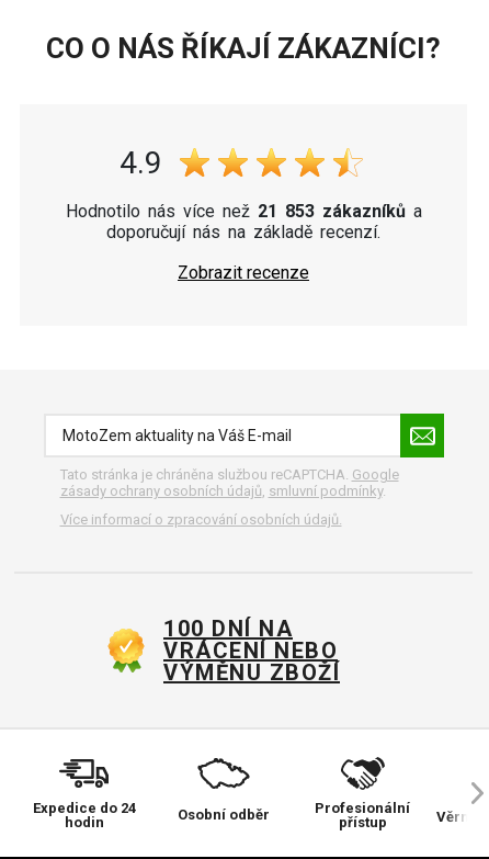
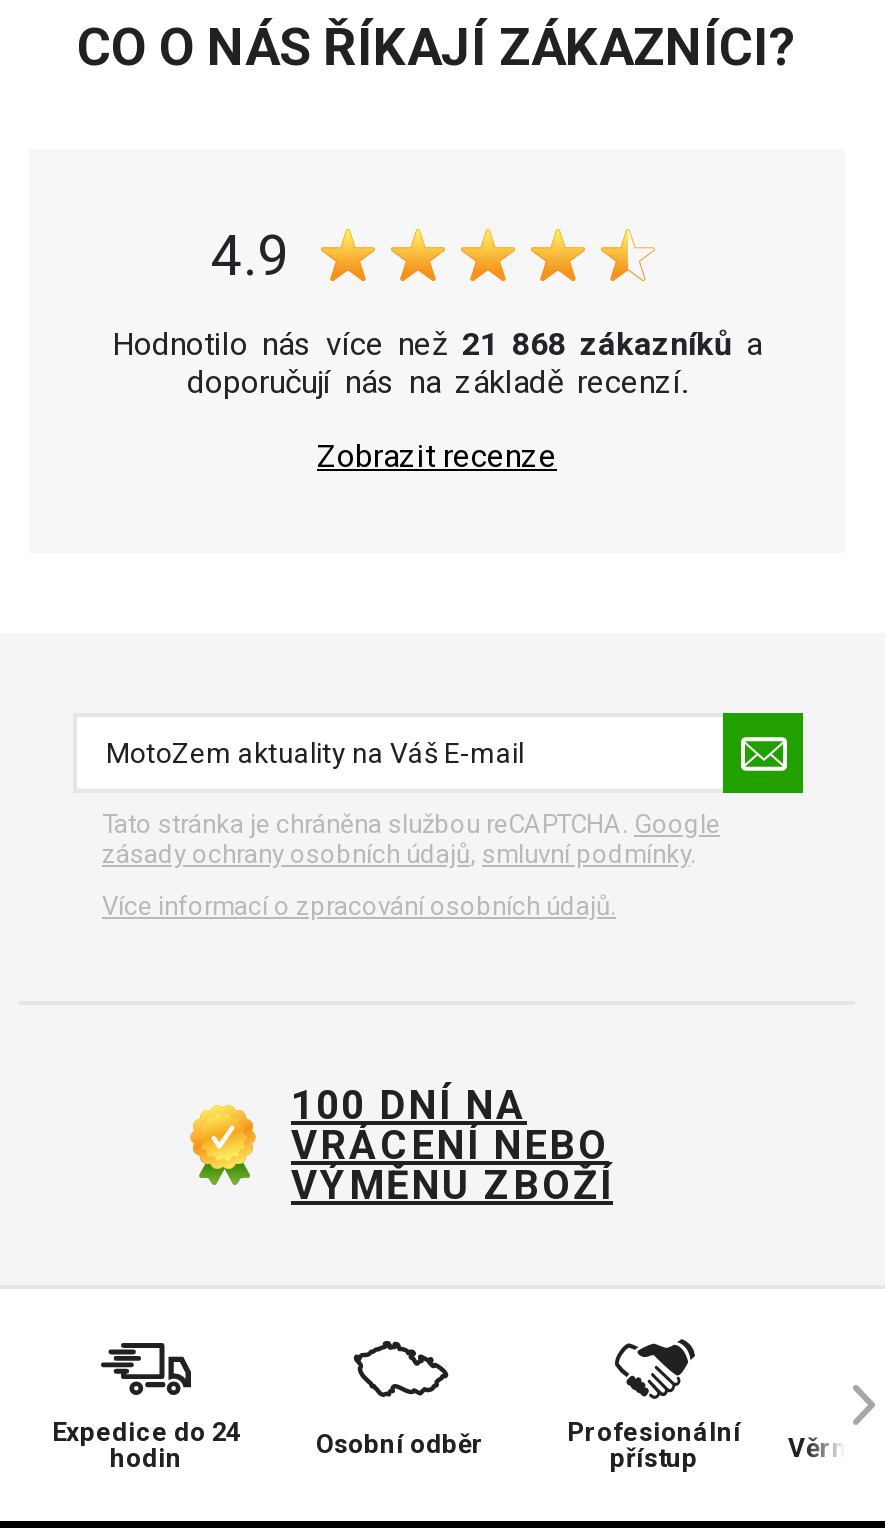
[65,200,422,221] Hodnotilo nás více než 21 853 zákazníků a -> [112,324,762,362] Hodnotilo nás více než 21 868 zákazníků a

